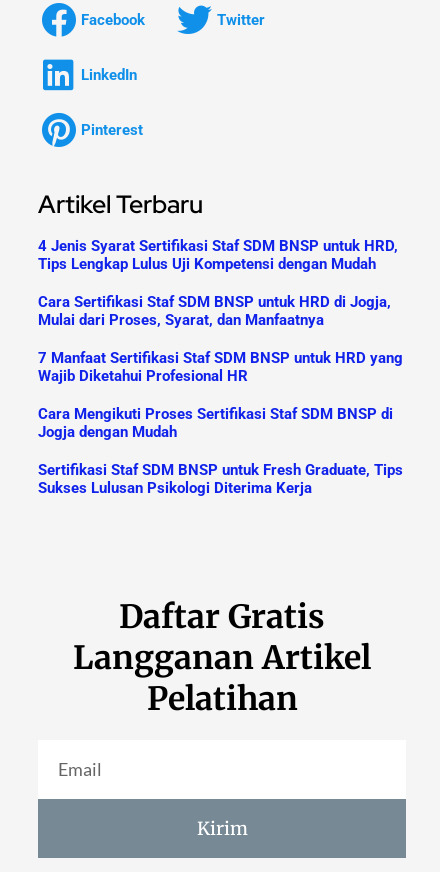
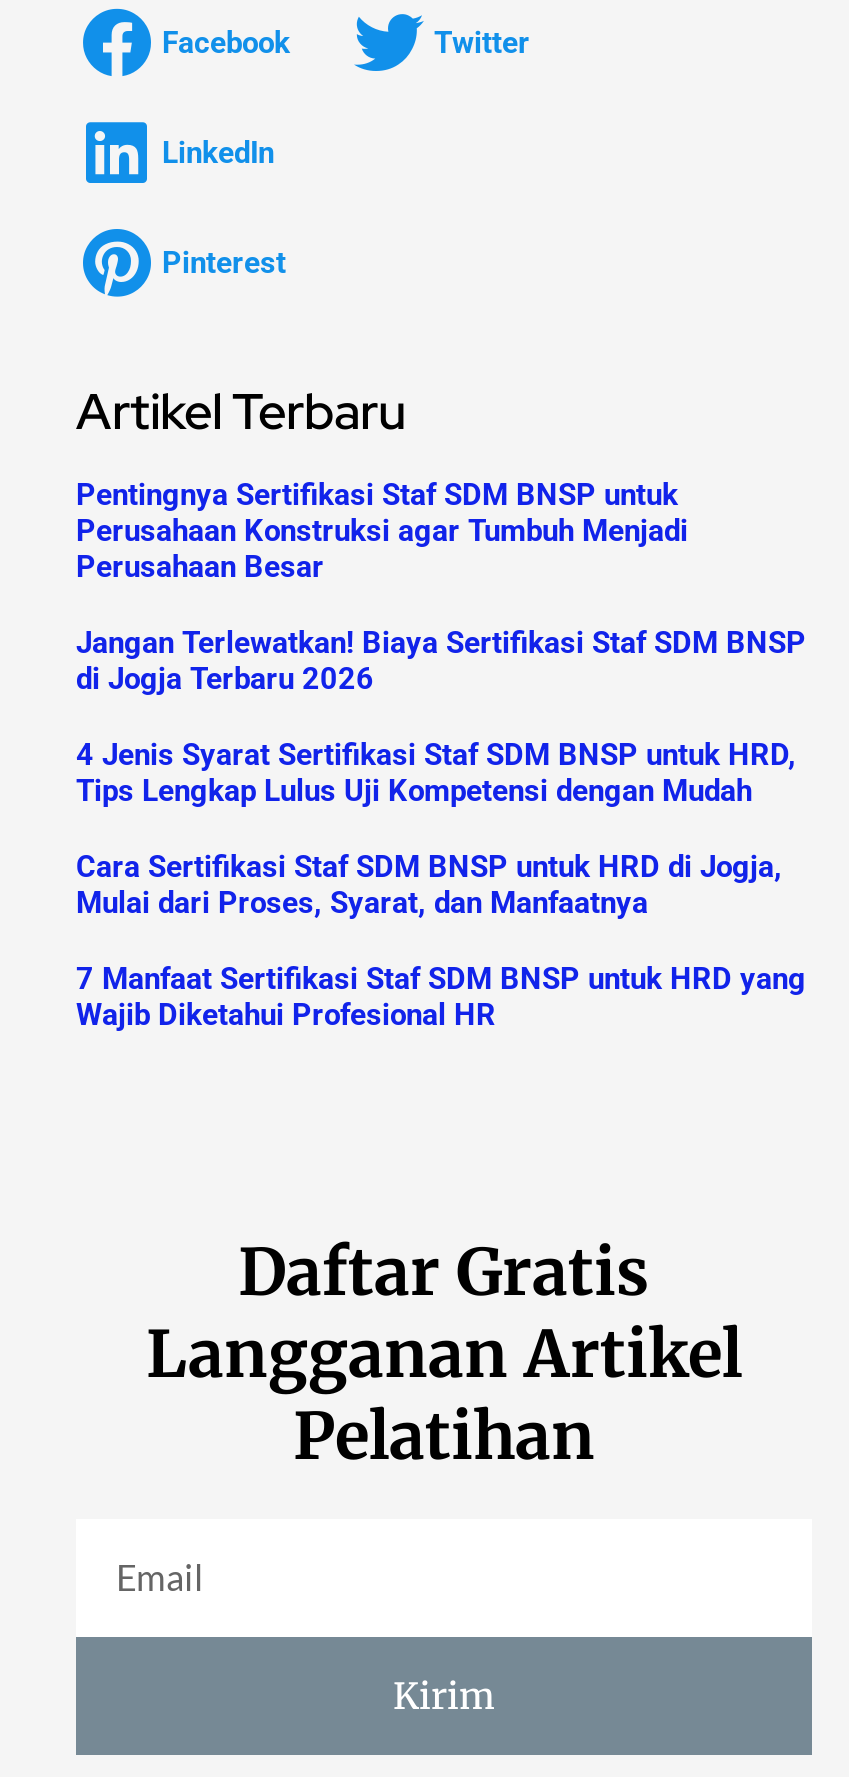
none -> [76,478,806,698] Pentingnya Sertifikasi Staf SDM BNSP untuk | Perusahaan Konstruksi agar Tumbuh Menjadi | Perusahaan Besar | Jangan Terlewatkan! Biaya Sertifikasi Staf SDM BNSP | di Jogja Terbaru 2026
moved [38,237,403,385] -> [76,738,806,1034]: 4 Jenis Syarat Sertifikasi Staf SDM BNSP untuk HRD, | Tips Lengkap Lulus Uji Kompetensi dengan Mudah | Cara Sertifikasi Staf SDM BNSP untuk HRD di Jogja, | Mulai dari Proses, Syarat, dan Manfaatnya | 7 Manfaat Sertifikasi Staf SDM BNSP untuk HRD yang | Wajib Diketahui Profesional HR
[38,405,403,497] Cara Mengikuti Proses Sertifikasi Staf SDM BNSP di | Jogja dengan Mudah | Sertifikasi Staf SDM BNSP untuk Fresh Graduate, Tips | Sukses Lulusan Psikologi Diterima Kerja -> none

